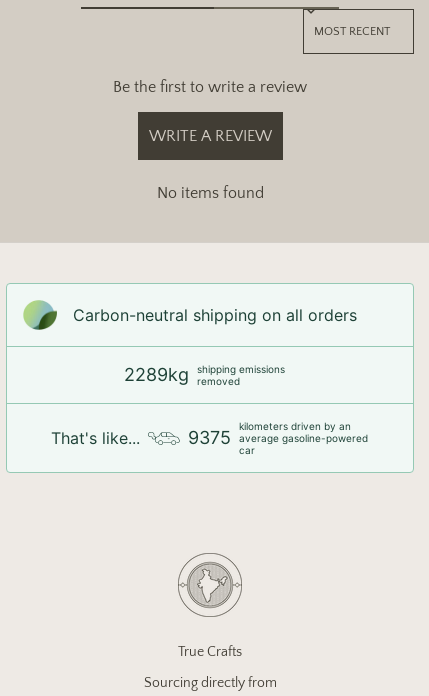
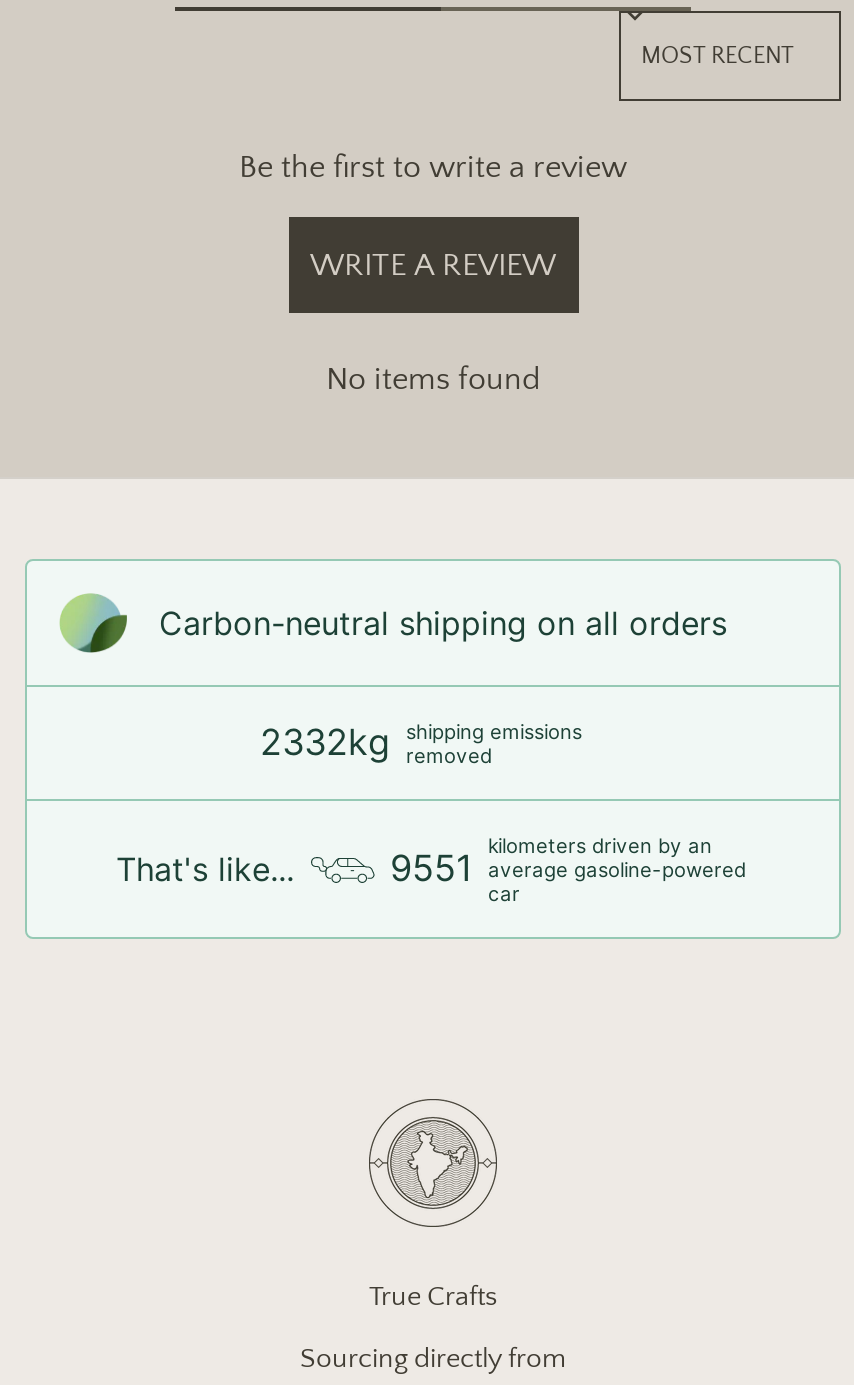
[123,363,284,387] 2289kg shipping emissions removed -> [260,719,582,767] 2332kg shipping emissions removed
[187,427,367,448] 9375 average gasoline-powered -> [390,847,746,889] 9551 average gasoline-powered

